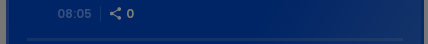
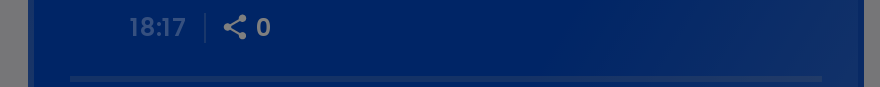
[57,5,134,22] 08:05 0 -> [130,10,272,44] 18:17 0

